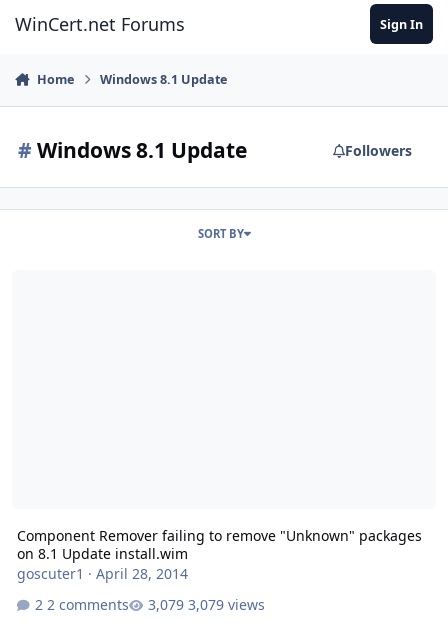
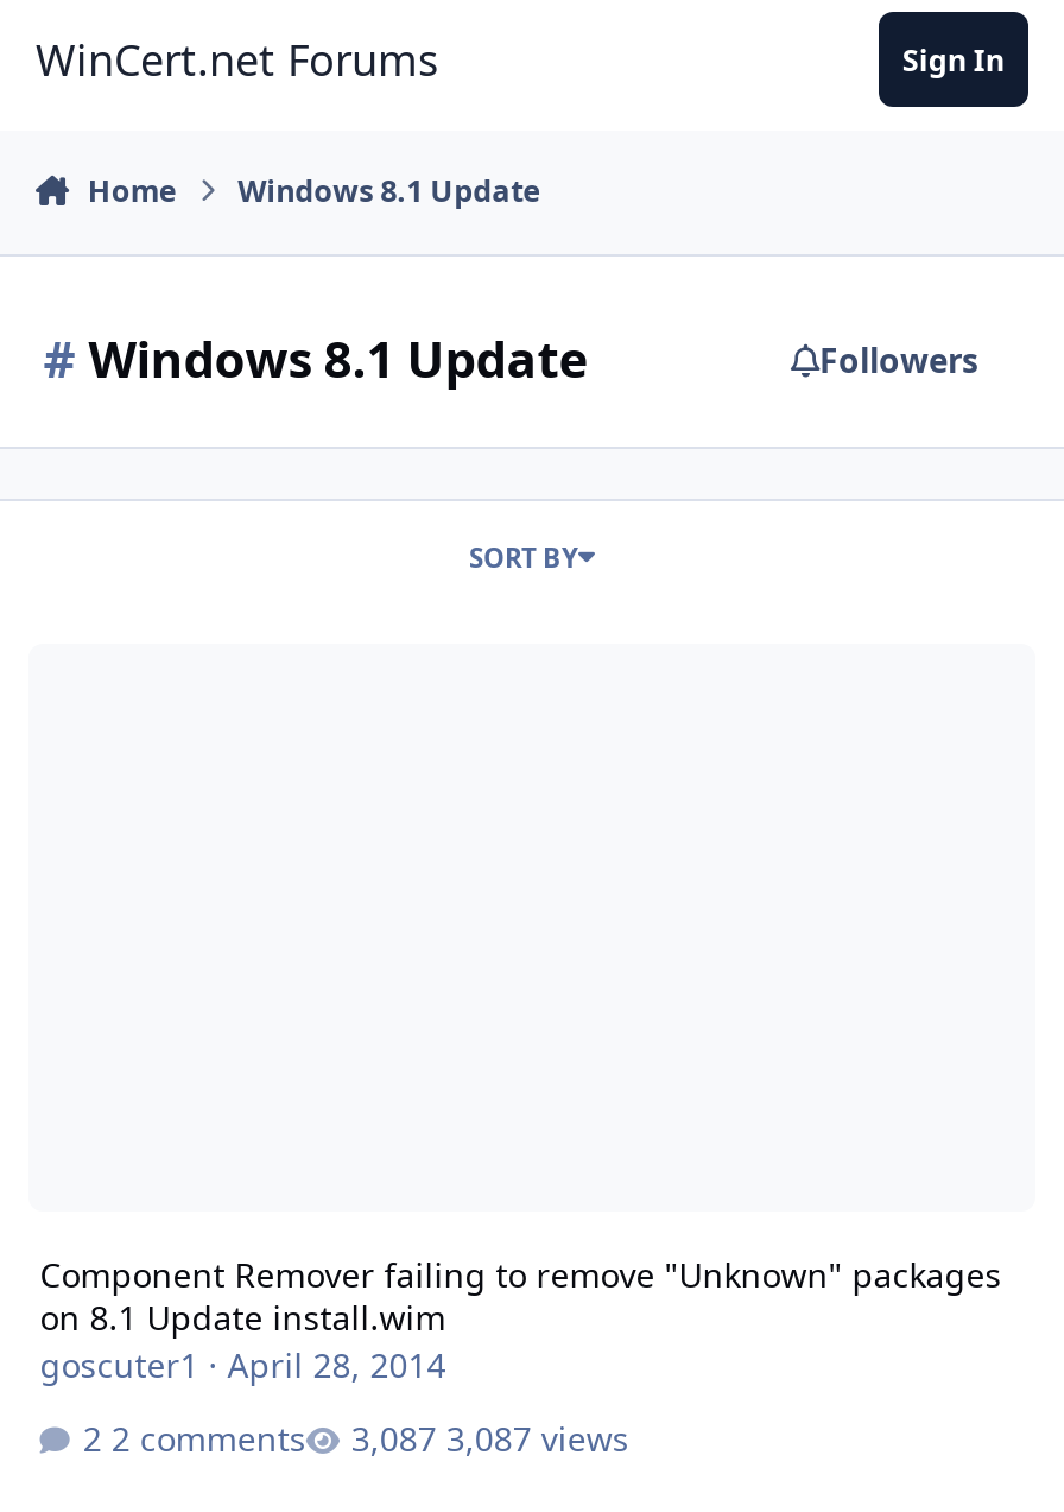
[188,595,265,614] 3,079 views -> [446,1416,629,1461] 3,087 views

